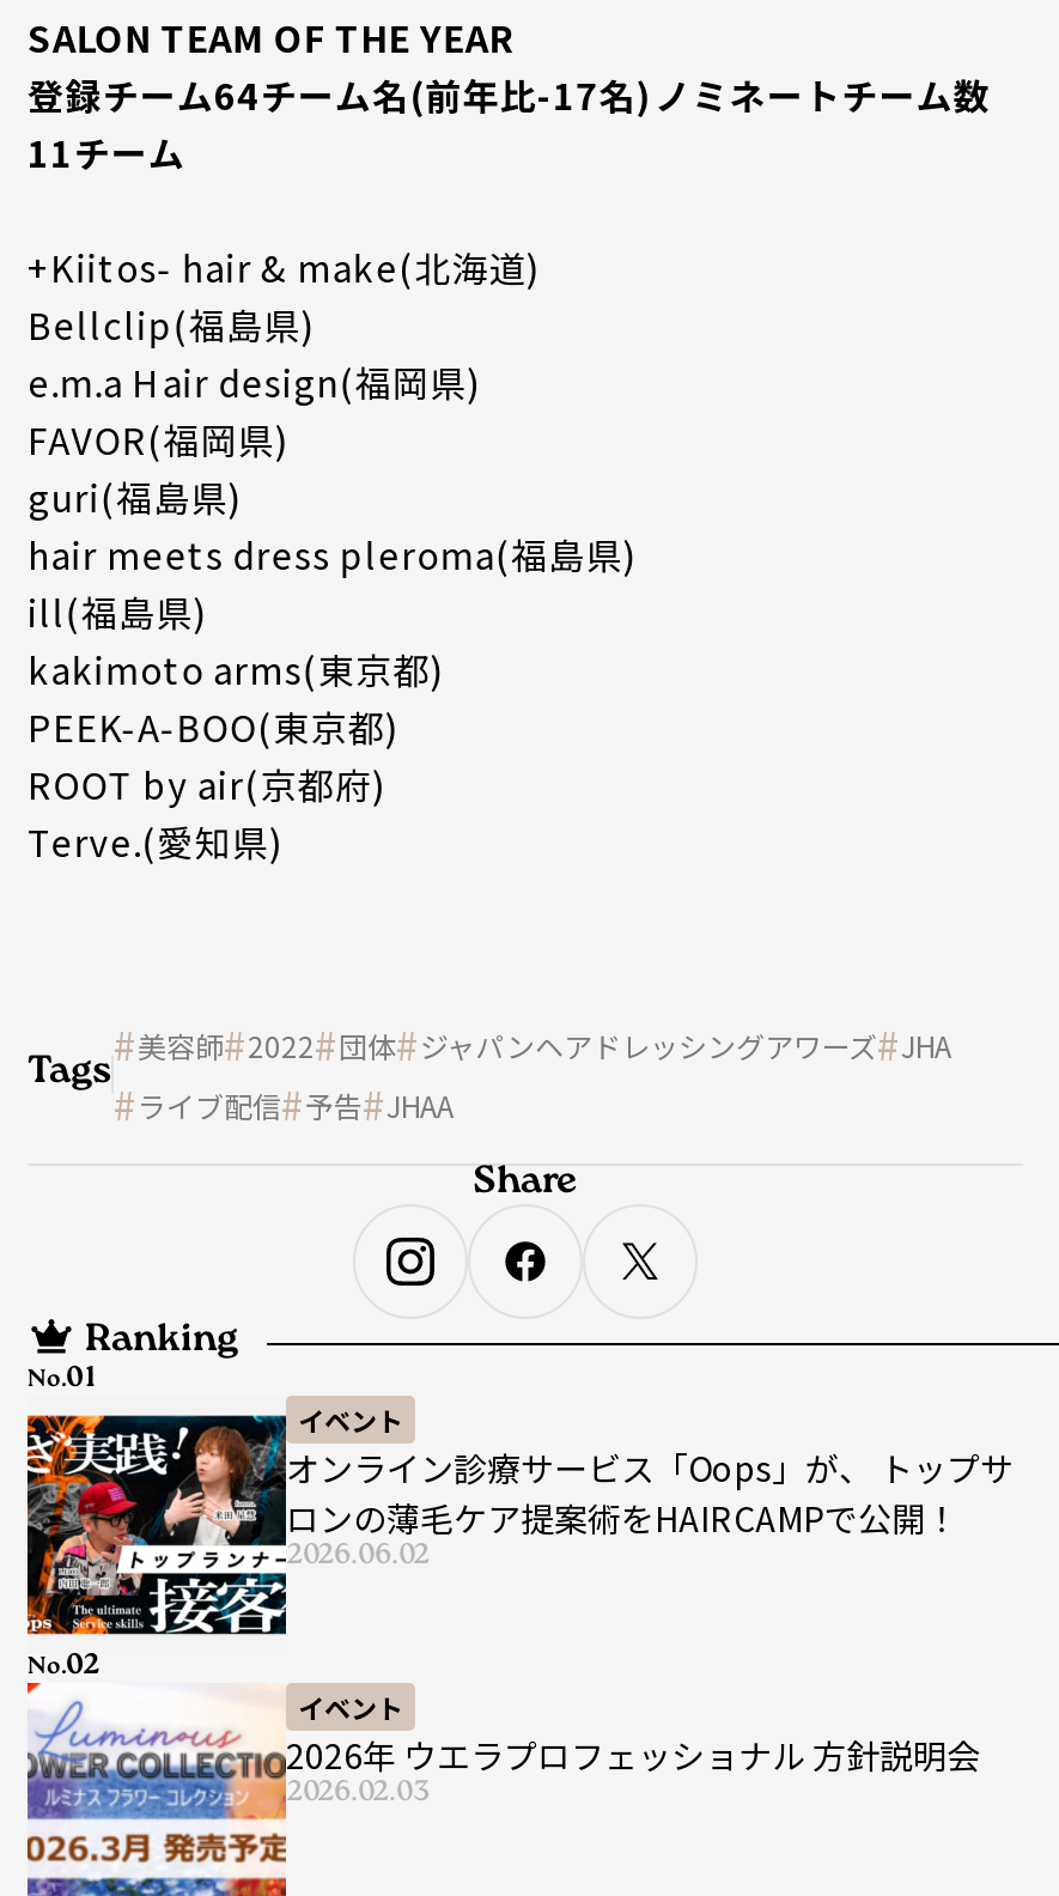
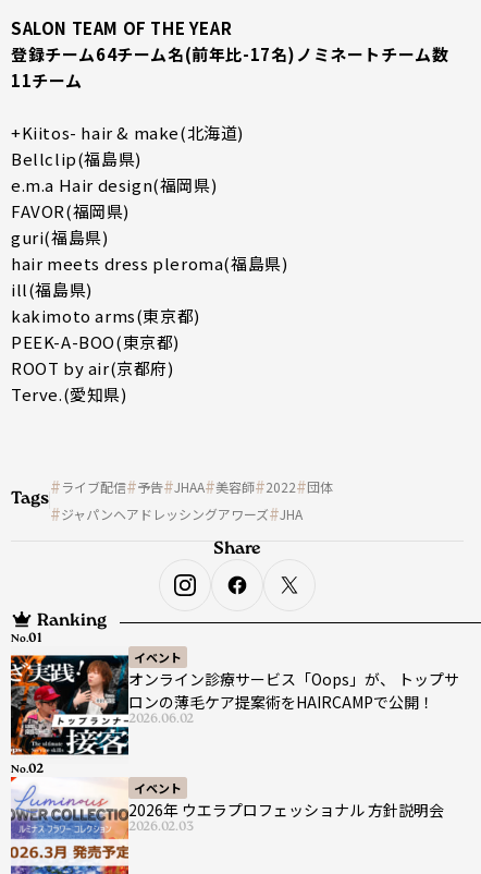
[138,1025,951,1065] 美容師 2022 団体 ジャパンヘアドレッシングアワーズ JHA -> [61,477,333,496] ライブ配信 予告 JHAA 美容師 2022 団体
[138,1084,454,1125] ライブ配信 予告 JHAA -> [61,505,303,523] ジャパンヘアドレッシングアワーズ JHA

